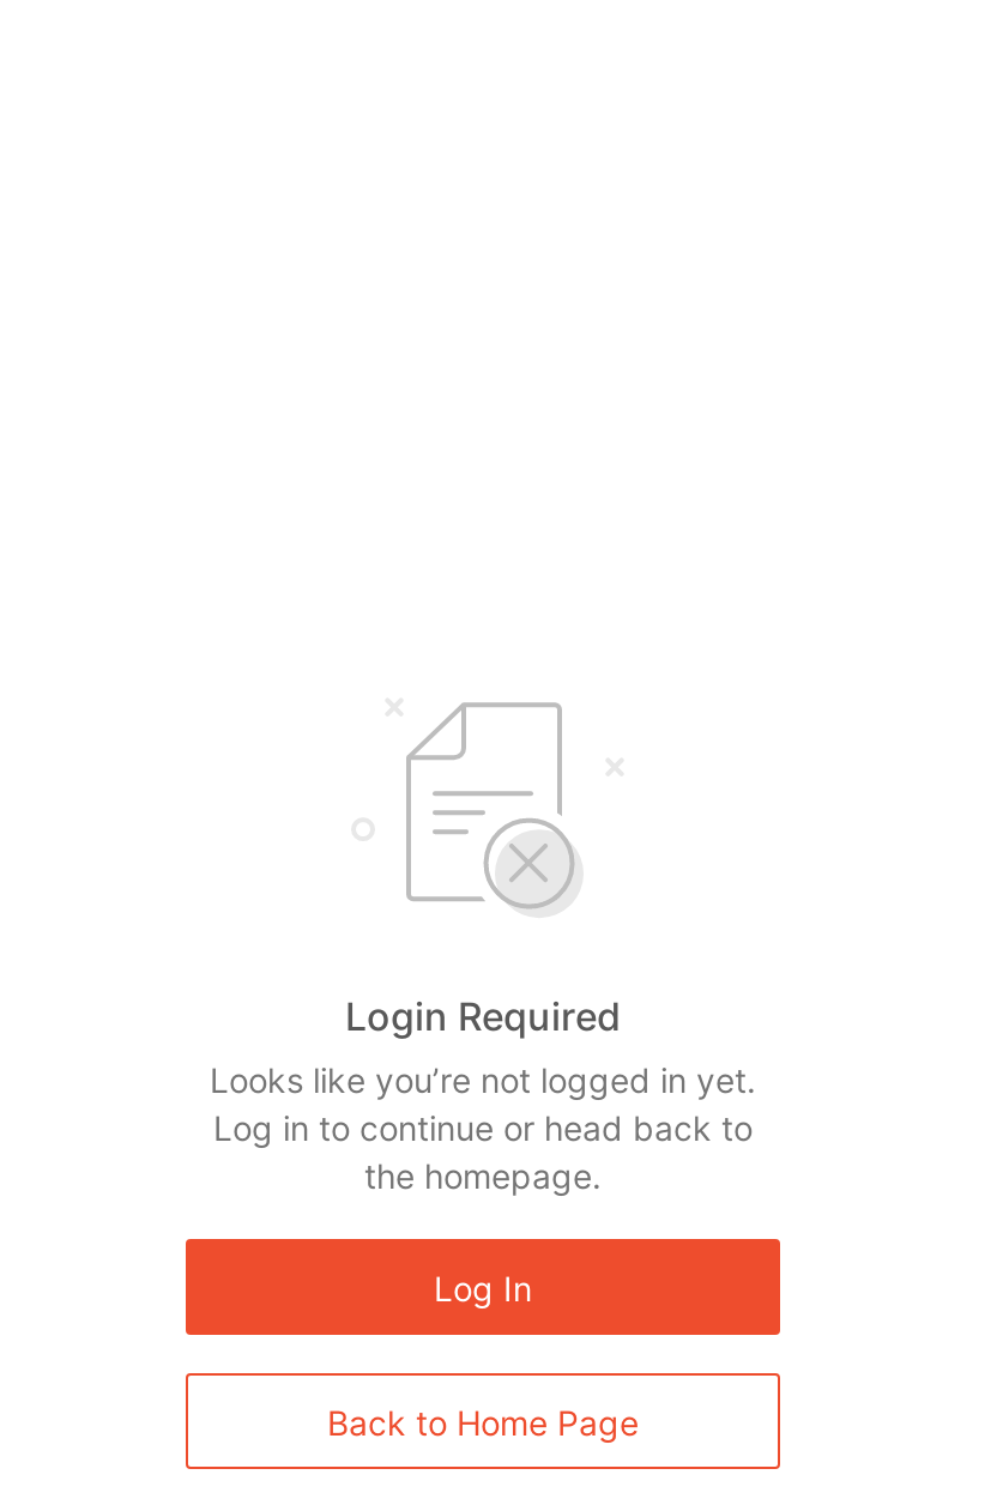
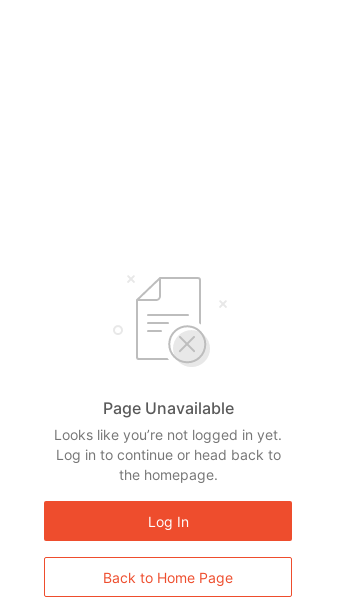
[345,992,621,1040] Login Required -> [102,398,233,418] Page Unavailable

